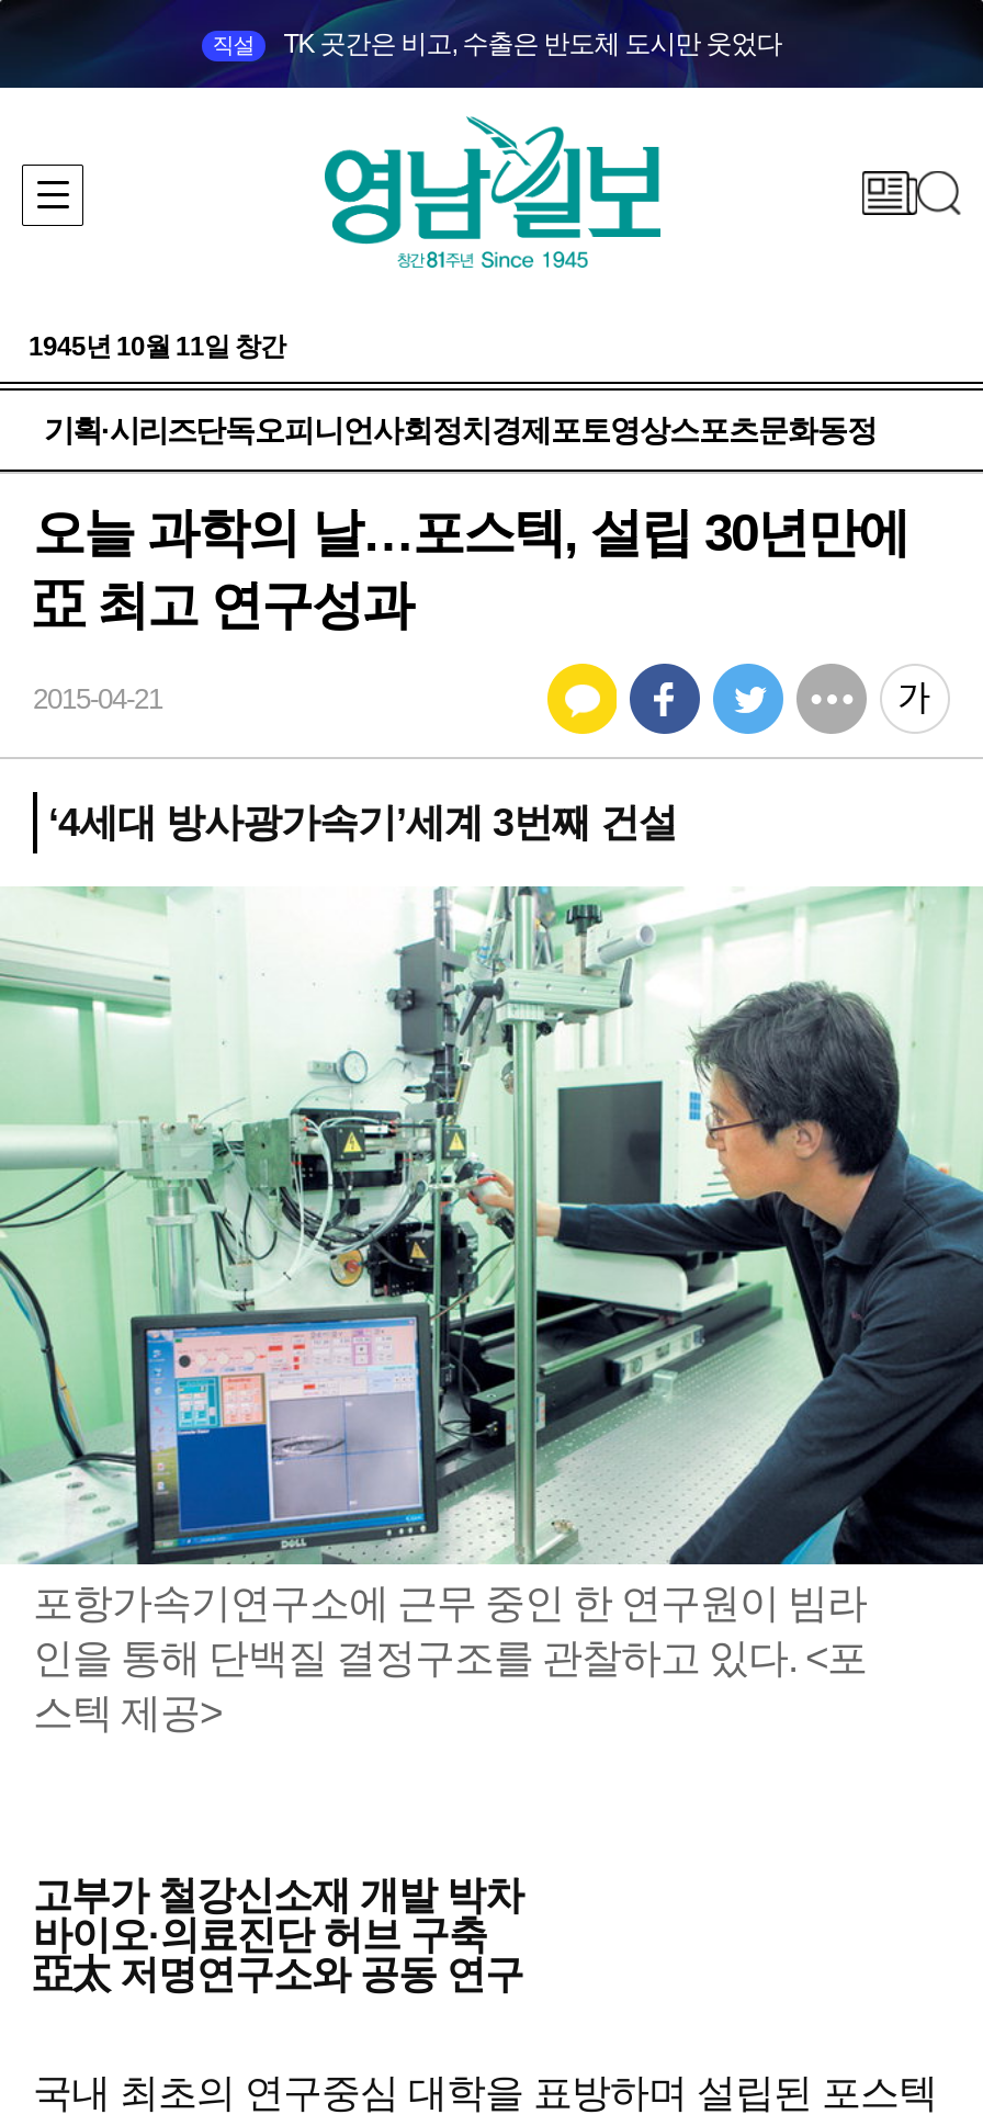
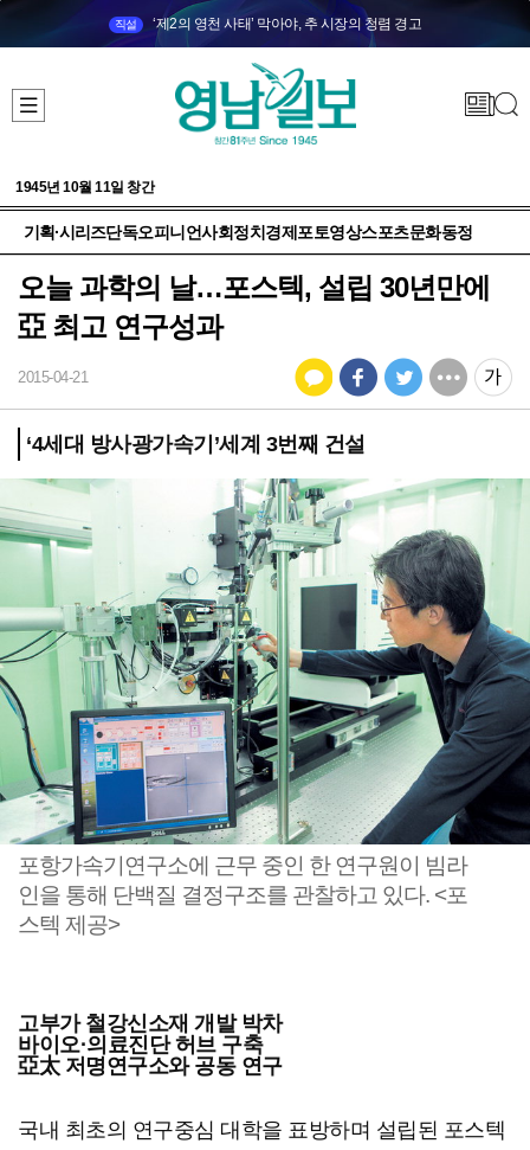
[283,29,782,59] TK 곳간은 비고, 수출은 반도체 도시만 웃었다 -> [153,15,421,32] ‘제2의 영천 사태’ 막아야, 추 시장의 청렴 경고

